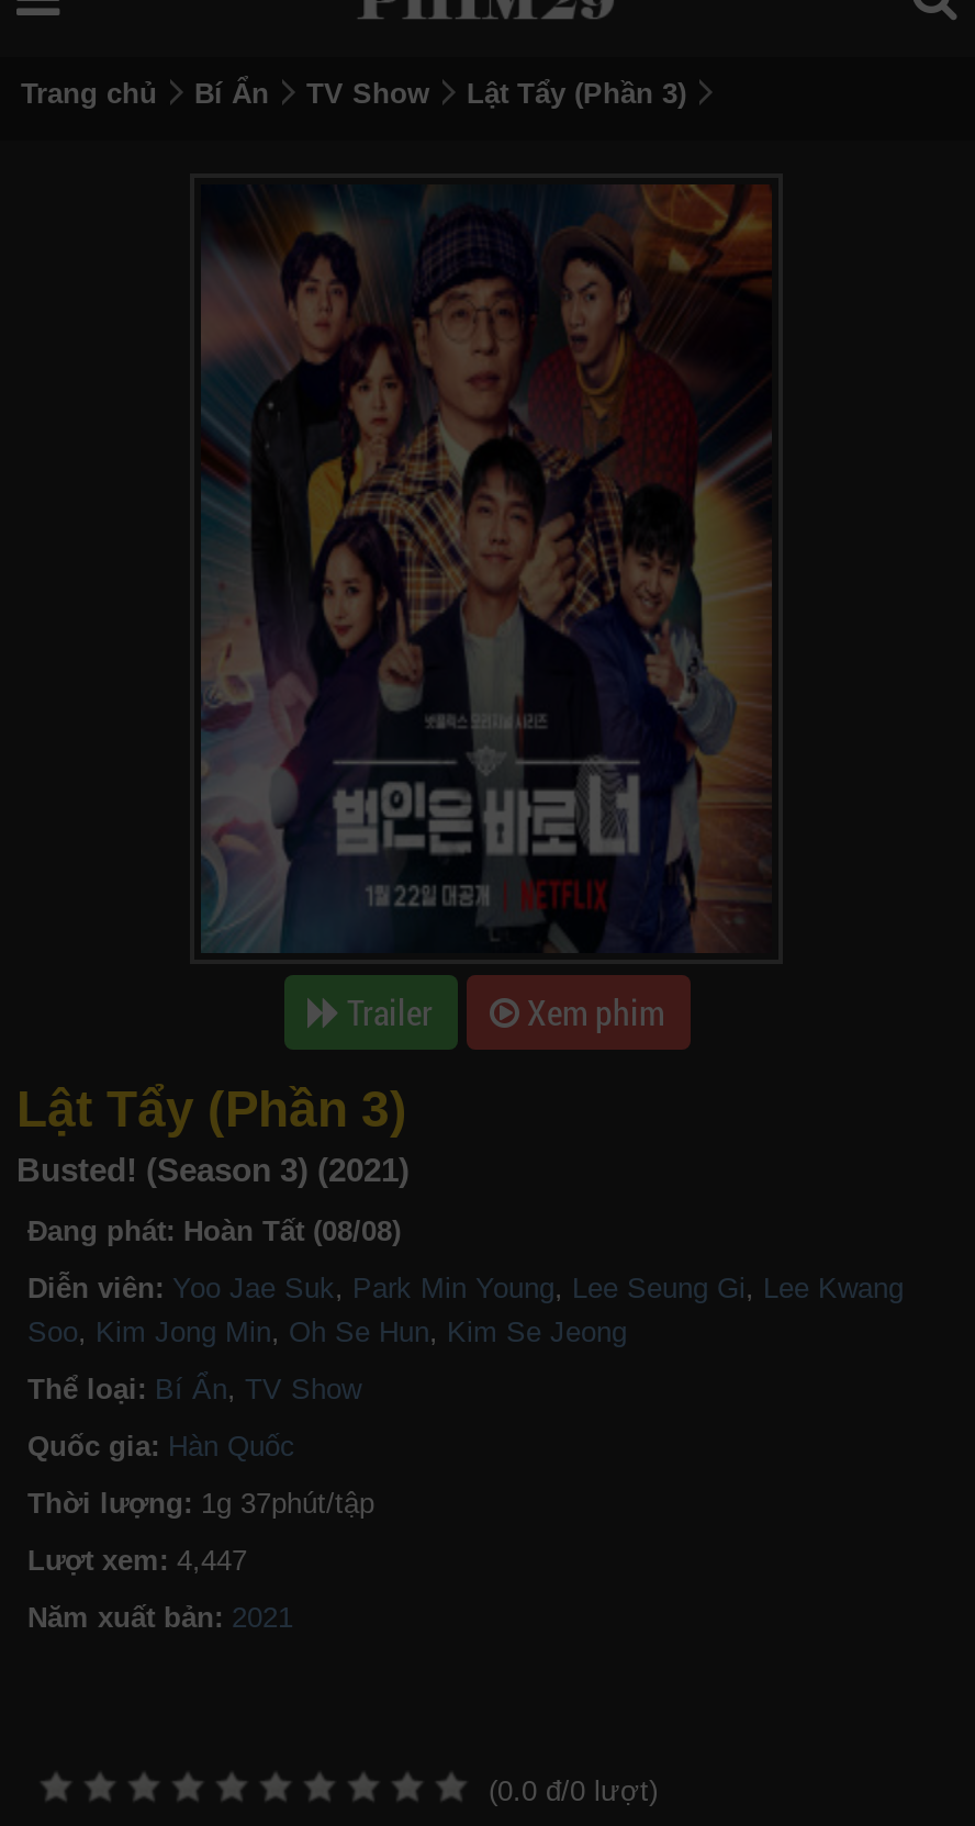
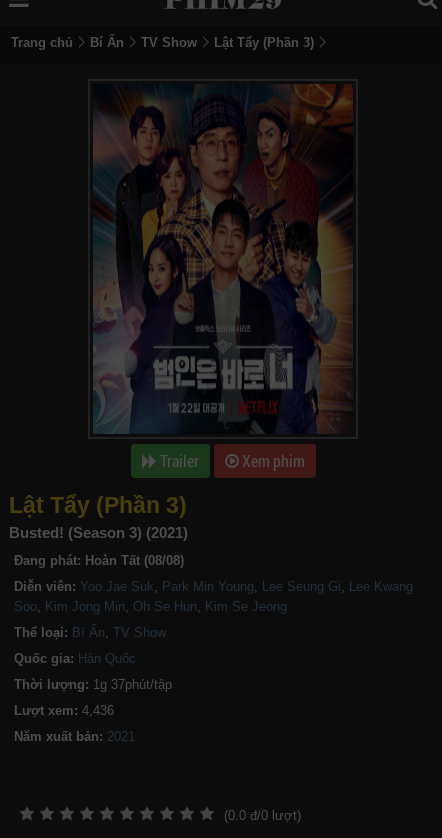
[27,1544,247,1577] Lượt xem: 4,447 -> [14,703,114,718] Lượt xem: 4,436

